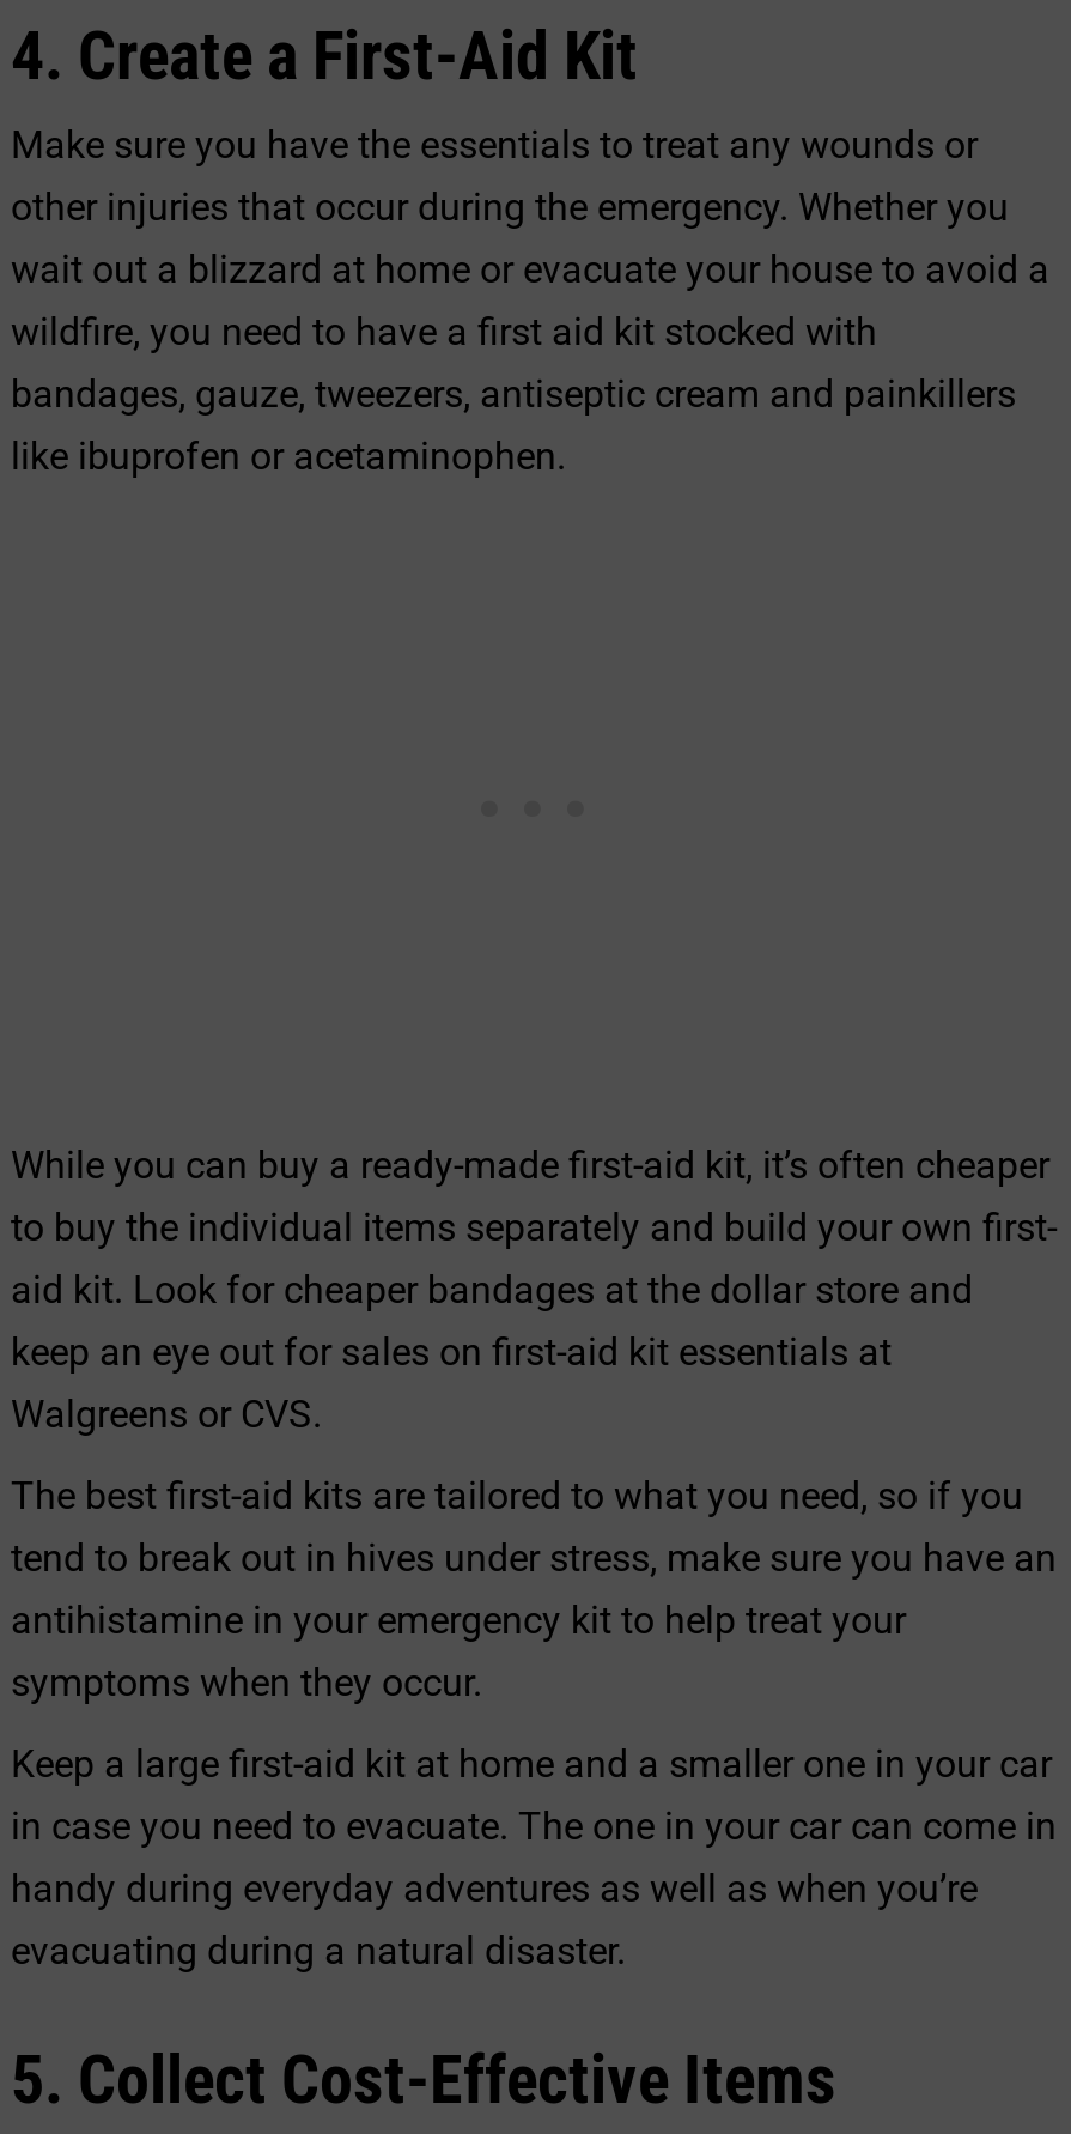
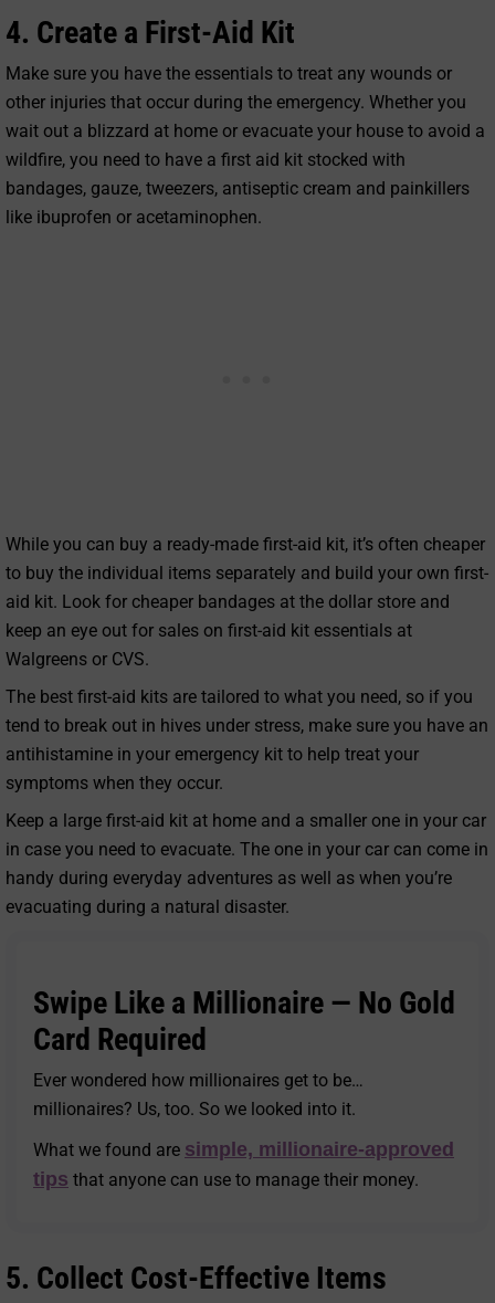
none -> [33,984,455,1190] Swipe Like a Millionaire — No Gold | Card Required | Ever wondered how millionaires get to be… | millionaires? Us, too. So we looked into it. | What we found are simple, millionaire-approved | tips that anyone can use to manage their money.

